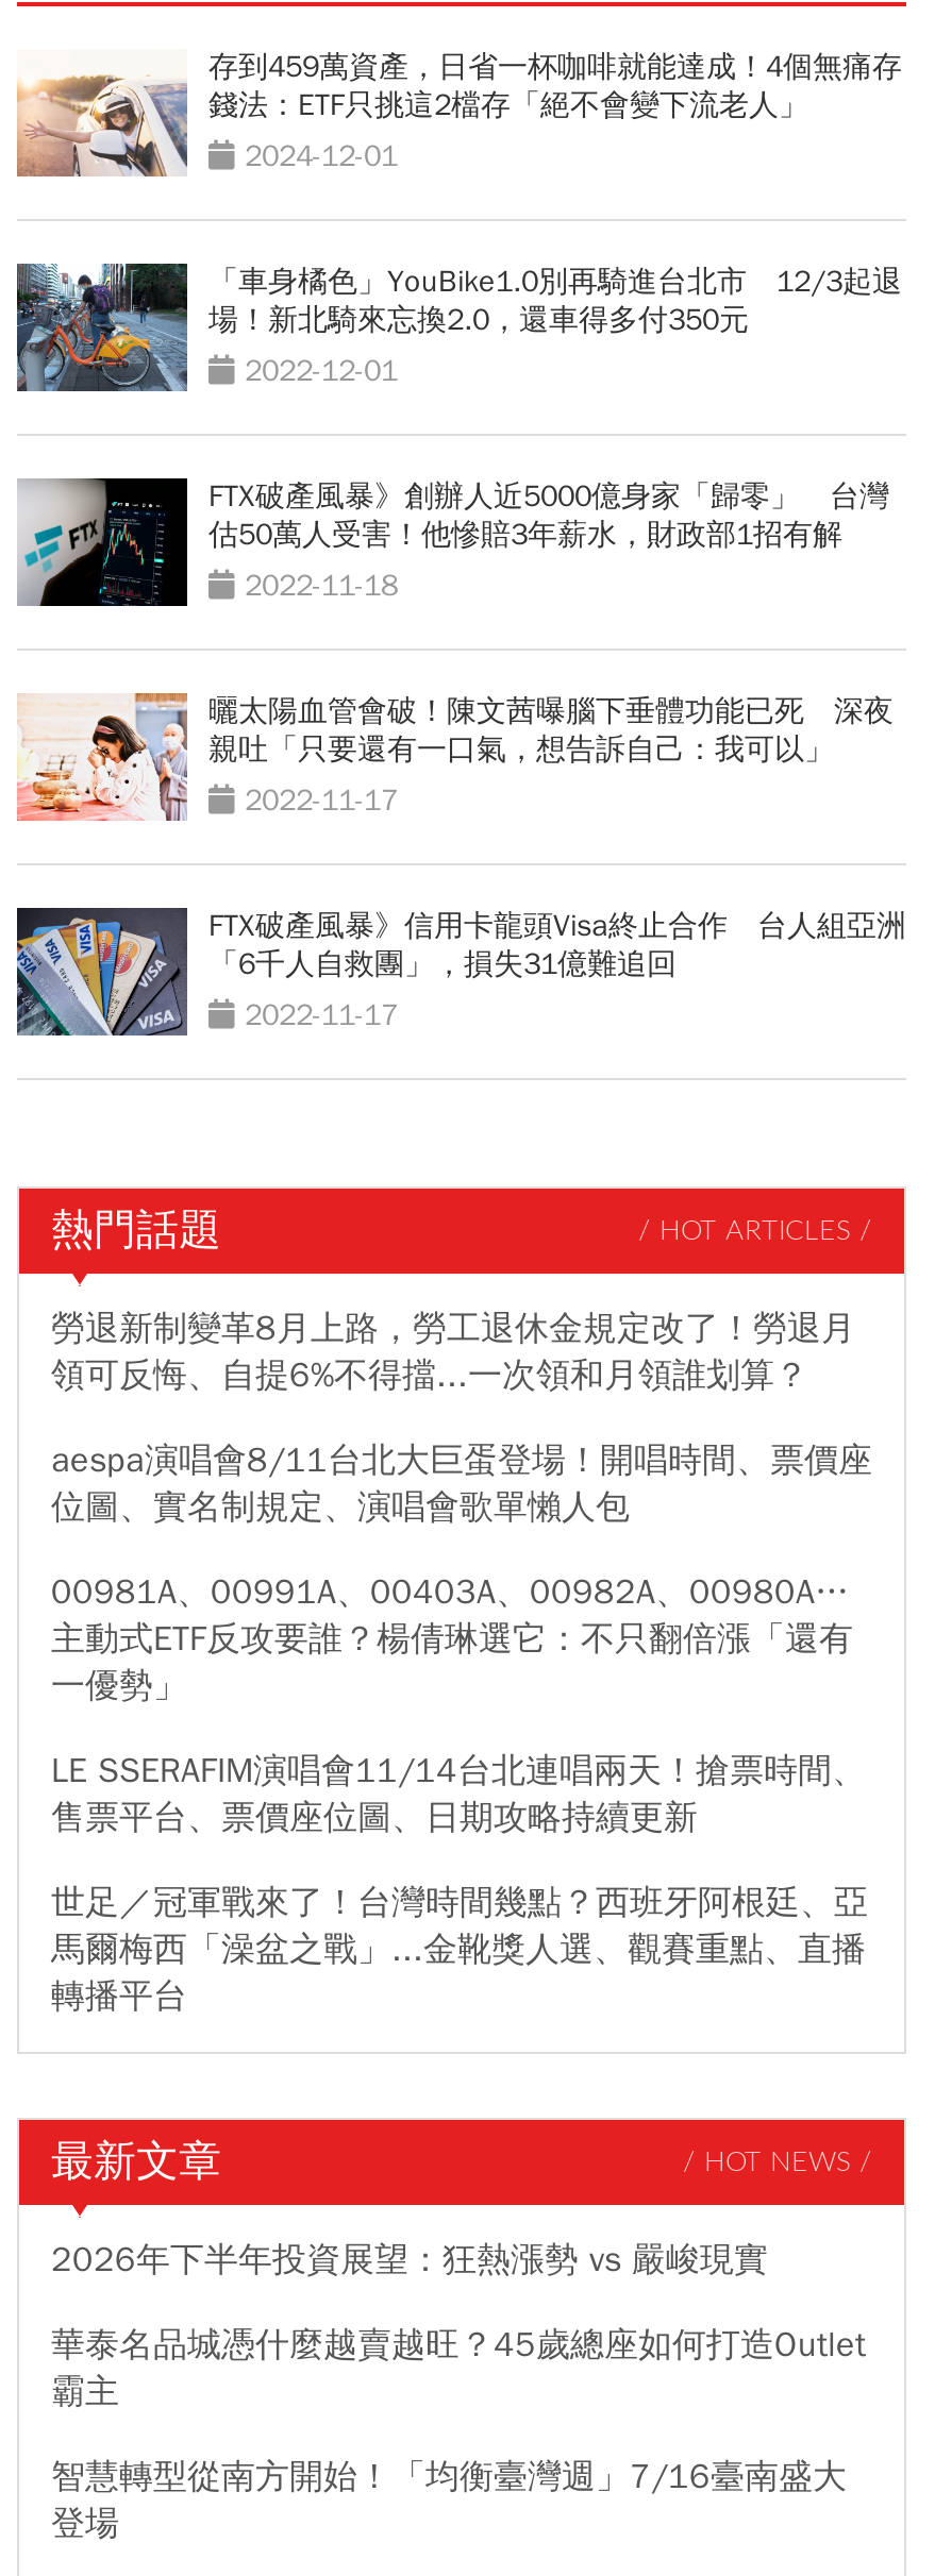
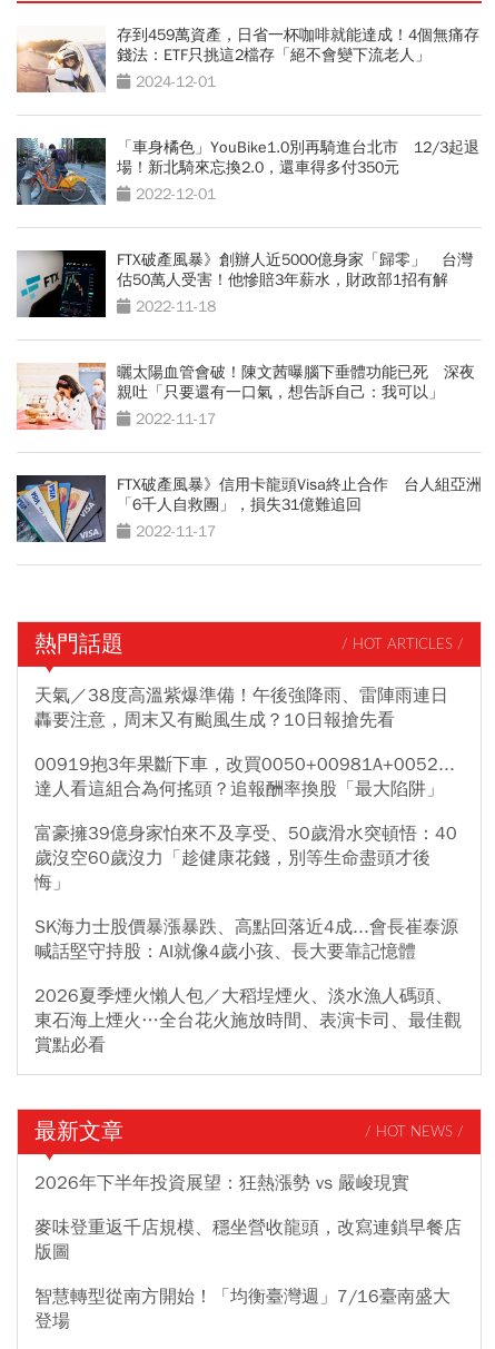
[51,1309,855,1398] 勞退新制變革8月上路，勞工退休金規定改了！勞退月 | 領可反悔、自提6%不得擋...一次領和月領誰划算？ -> [34,685,448,732] 天氣／38度高溫紫爆準備！午後強降雨、雷陣雨連日 | 轟要注意，周末又有颱風生成？10日報搶先看
[51,1440,872,1530] aespa演唱會8/11台北大巨蛋登場！開唱時間、票價座 | 位圖、實名制規定、演唱會歌單懶人包 -> [34,754,455,801] 00919抱3年果斷下車，改買0050+00981A+0052... | 達人看這組合為何搖頭？追報酬率換股「最大陷阱」
[51,1572,853,1708] 00981A、00991A、00403A、00982A、00980A… | 主動式ETF反攻要誰？楊倩琳選它：不只翻倍漲「還有 | 一優勢」 -> [34,823,457,894] 富豪擁39億身家怕來不及享受、50歲滑水突頓悟：40 | 歲沒空60歲沒力「趁健康花錢，別等生命盡頭才後 | 悔」
[51,1751,866,1840] LE SSERAFIM演唱會11/14台北連唱兩天！搶票時間、 | 售票平台、票價座位圖、日期攻略持續更新 -> [34,916,458,963] SK海力士股價暴漲暴跌、高點回落近4成...會長崔泰源 | 喊話堅守持股：AI就像4歲小孩、長大要靠記憶體
[51,1883,868,2019] 世足／冠軍戰來了！台灣時間幾點？西班牙阿根廷、亞 | 馬爾梅西「澡盆之戰」...金靴獎人選、觀賽重點、直播 | 轉播平台 -> [34,985,462,1057] 2026夏季煙火懶人包／大稻埕煙火、淡水漁人碼頭、 | 東石海上煙火…全台花火施放時間、表演卡司、最佳觀 | 賞點必看
[51,2325,866,2414] 華泰名品城憑什麼越賣越旺？45歲總座如何打造Outlet | 霸主 -> [34,1217,462,1264] 麥味登重返千店規模、穩坐營收龍頭，改寫連鎖早餐店 | 版圖

